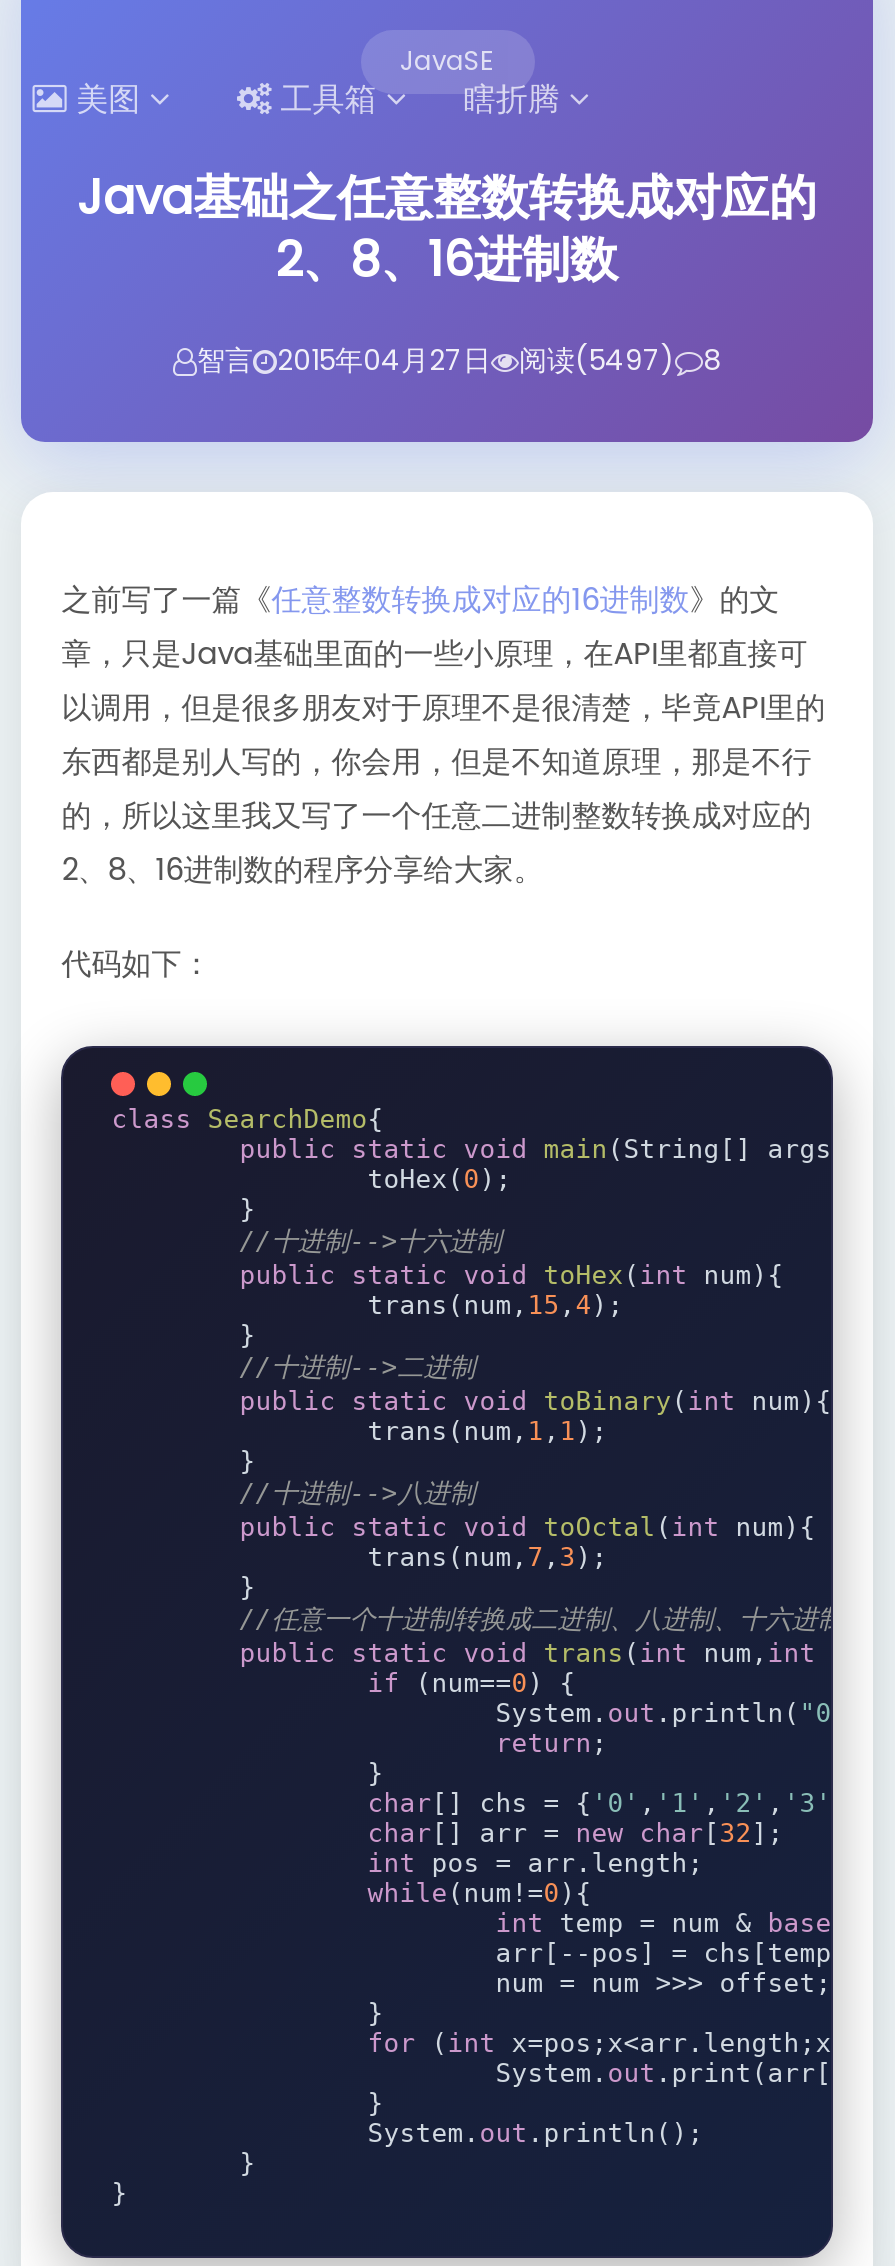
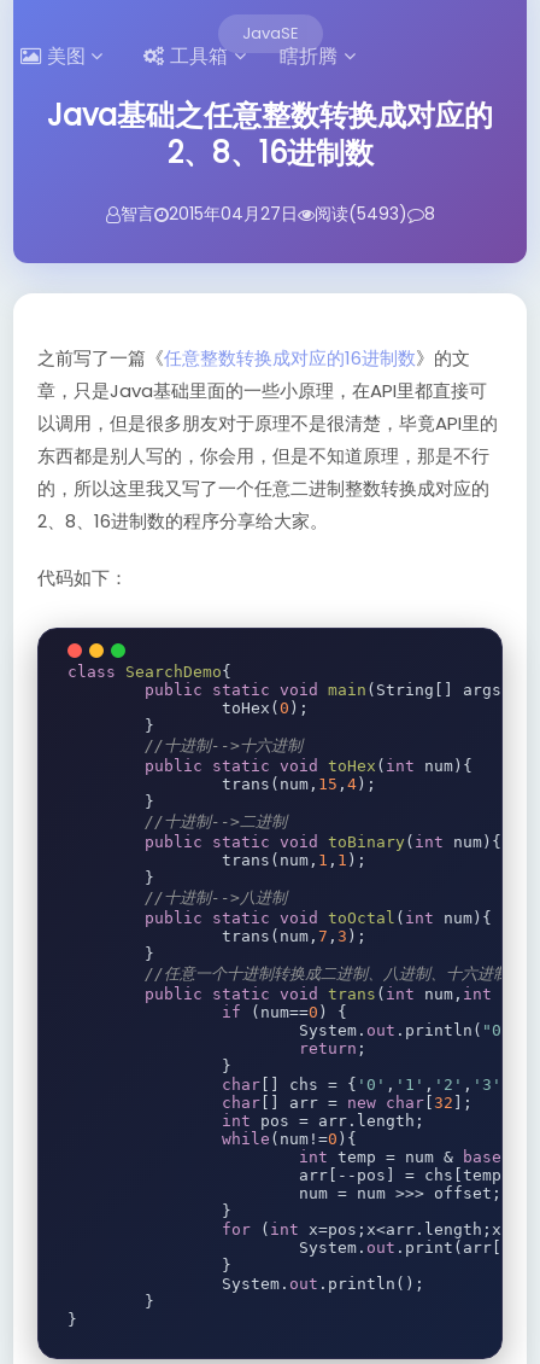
[197,340,721,380] 智言 2015年04月27日 阅读(5497) 8 -> [120,202,435,226] 智言 2015年04月27日 阅读(5493) 8

